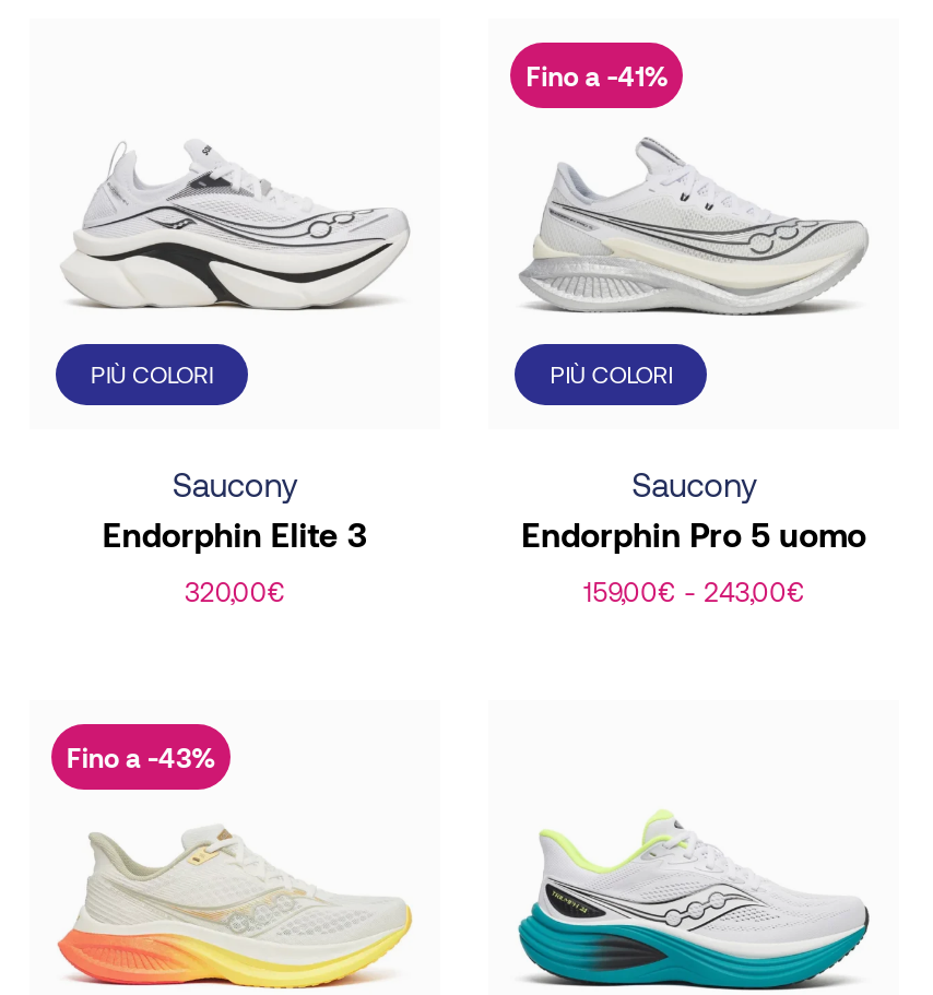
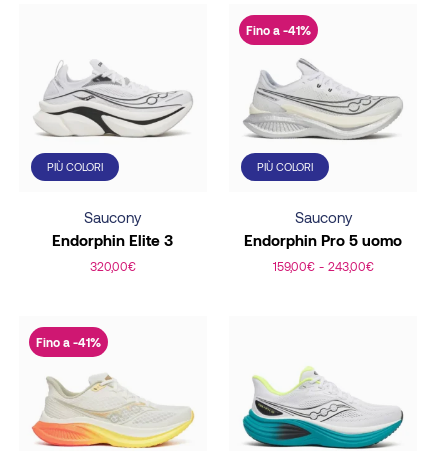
[67,741,215,771] Fino a -43% -> [36,335,101,349] Fino a -41%

